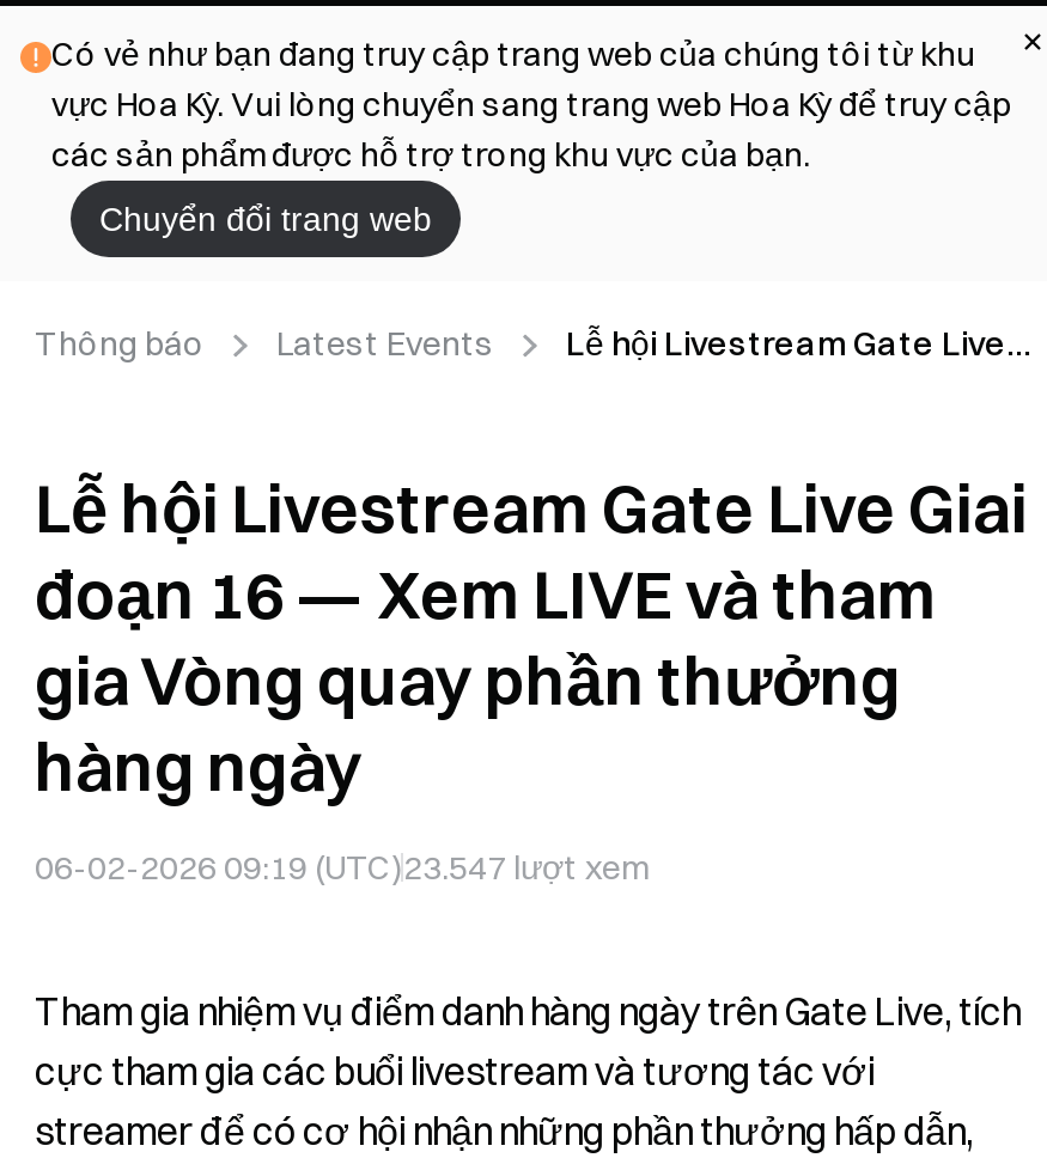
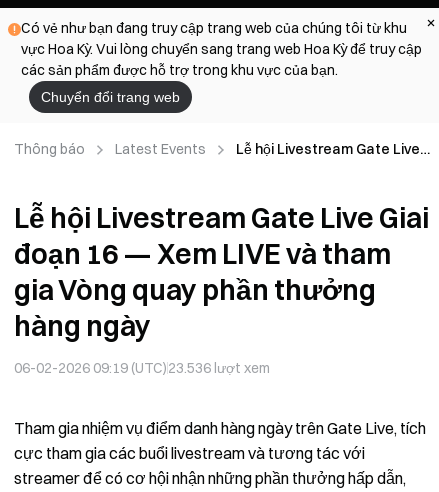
[35,846,647,889] 06-02-2026 09:19 (UTC)23.547 lượt xem -> [14,359,270,377] 06-02-2026 09:19 (UTC)23.536 lượt xem

